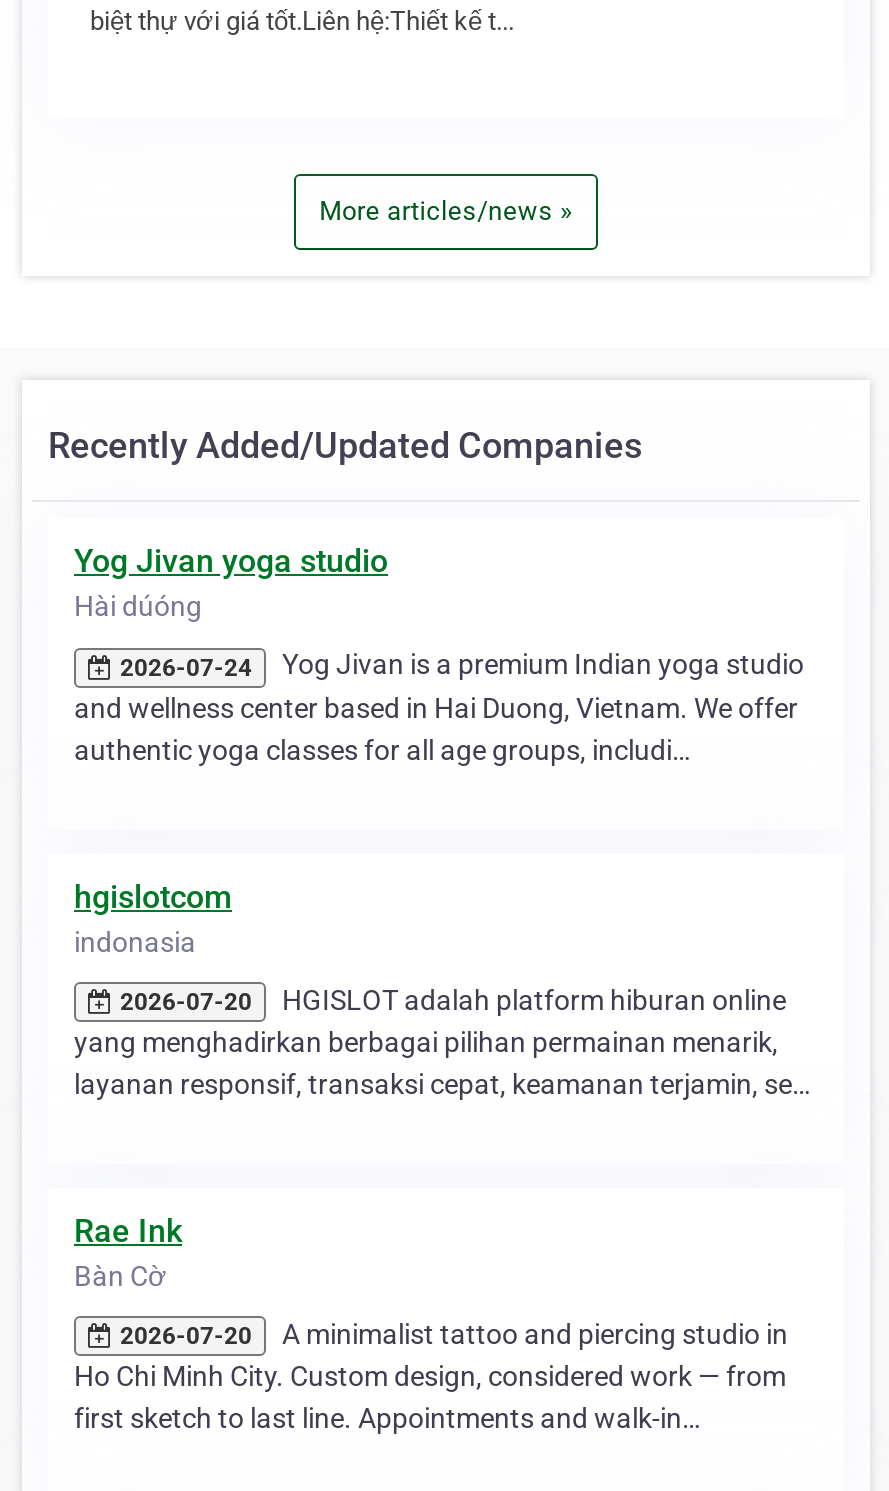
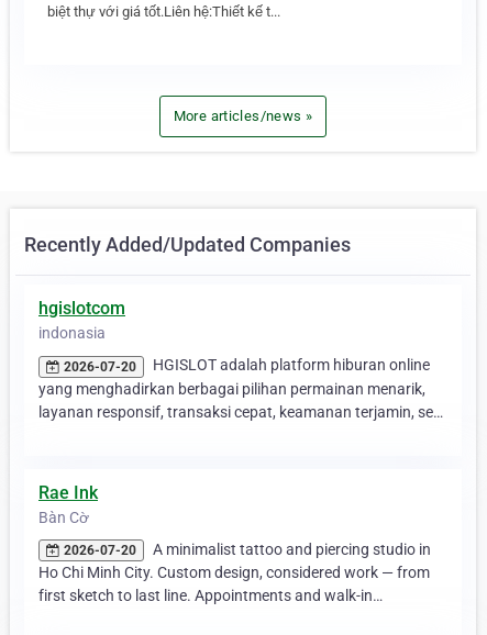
[74,543,804,765] Yog Jivan yoga studio | Hài dúóng | 2026-07-24 | Yog Jivan is a premium Indian yoga studio | and wellness center based in Hai Duong, Vietnam. We offer | authentic yoga classes for all age groups, includi… -> none

